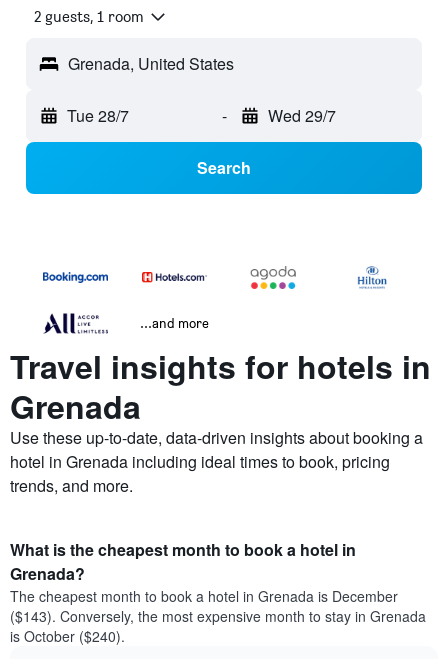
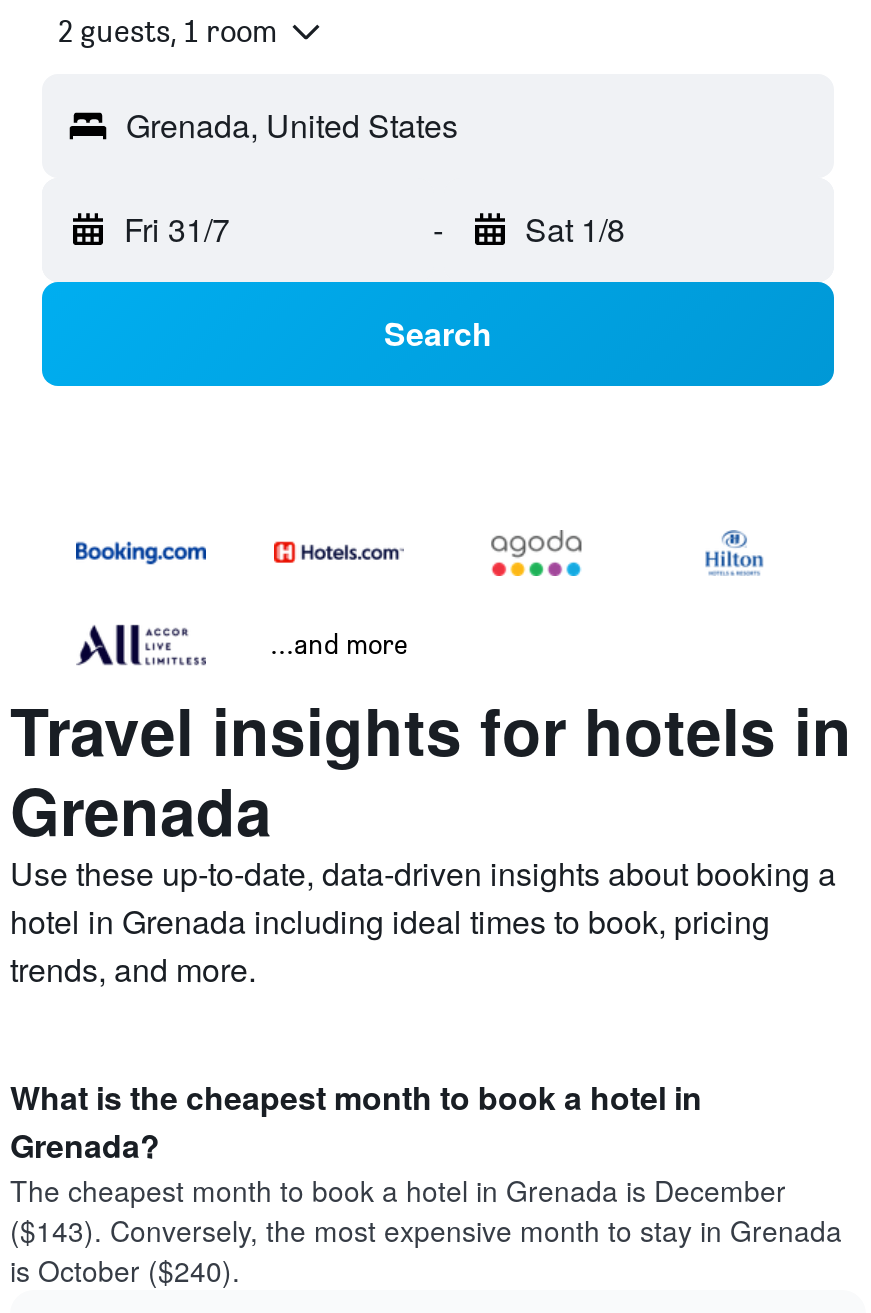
[67,104,129,127] Tue 28/7 -> [124,206,230,252] Fri 31/7
[267,104,335,127] Wed 29/7 -> [525,206,625,252] Sat 1/8

